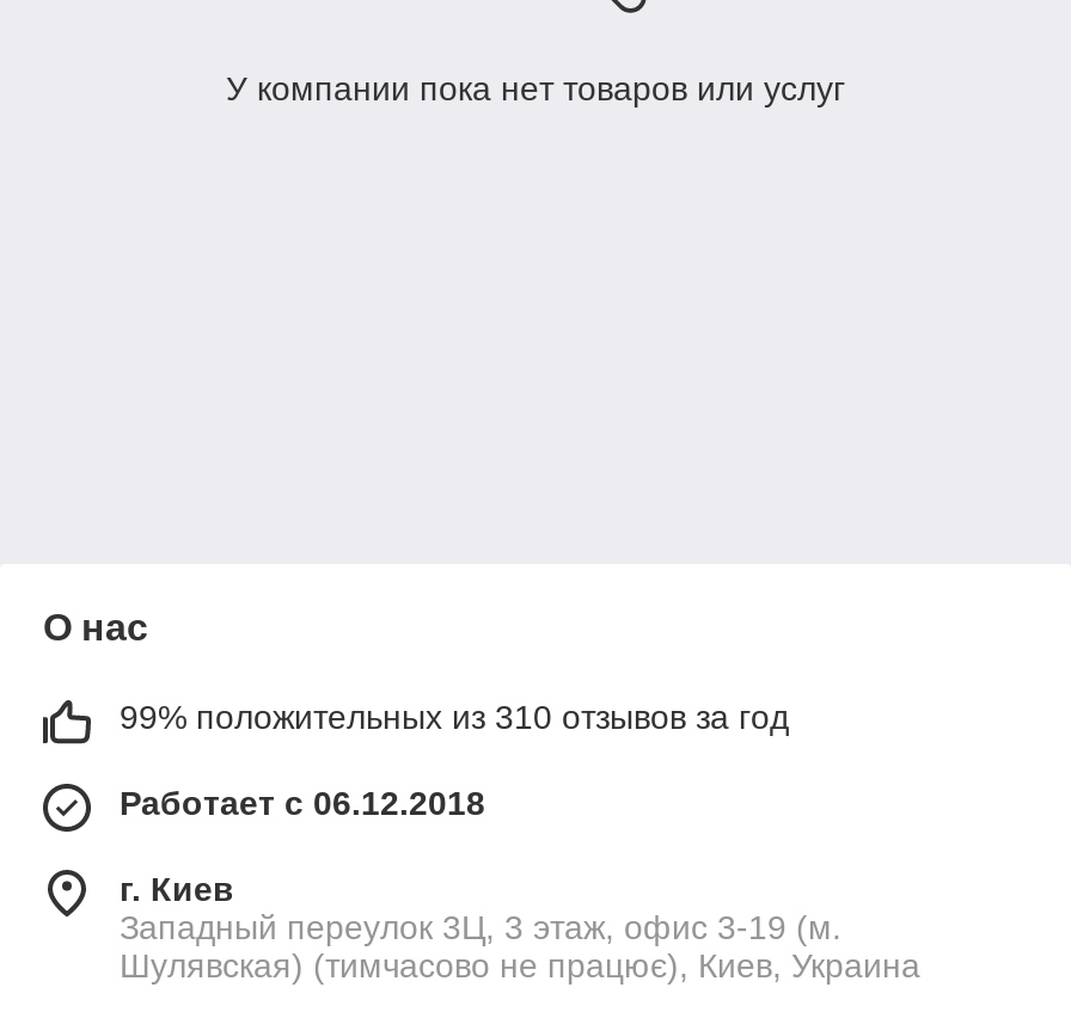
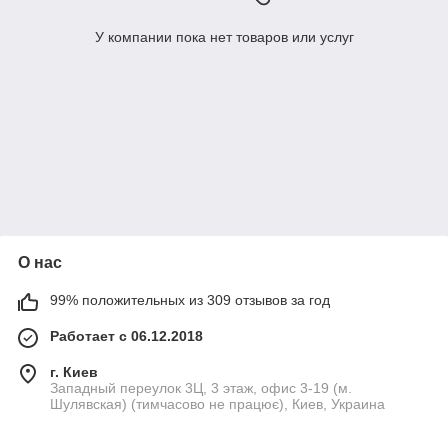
[120,699,789,737] 99% положительных из 310 отзывов за год -> [50,292,330,308] 99% положительных из 309 отзывов за год

